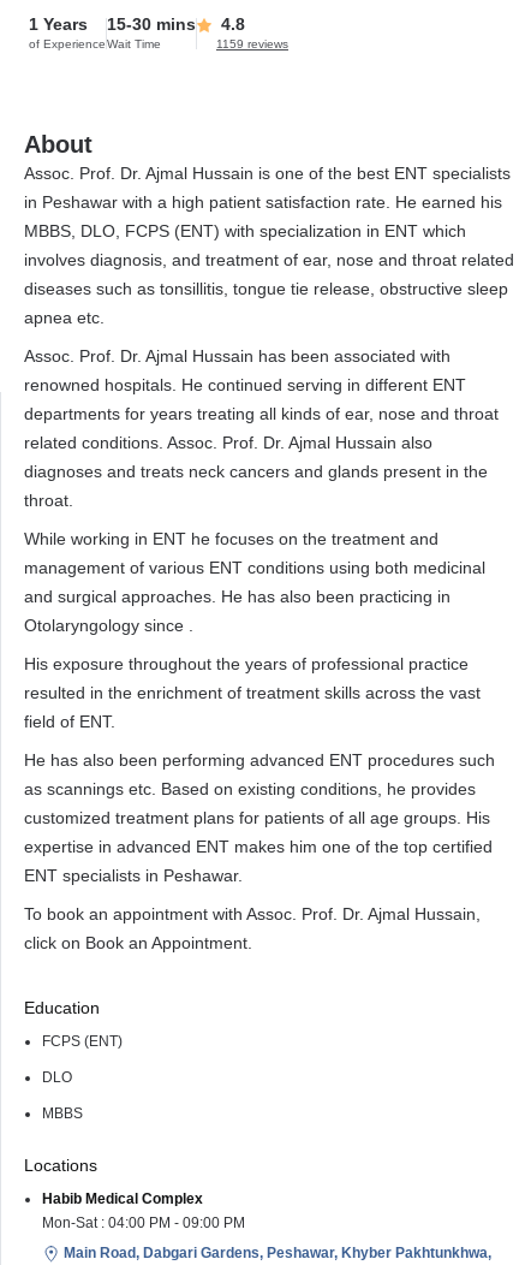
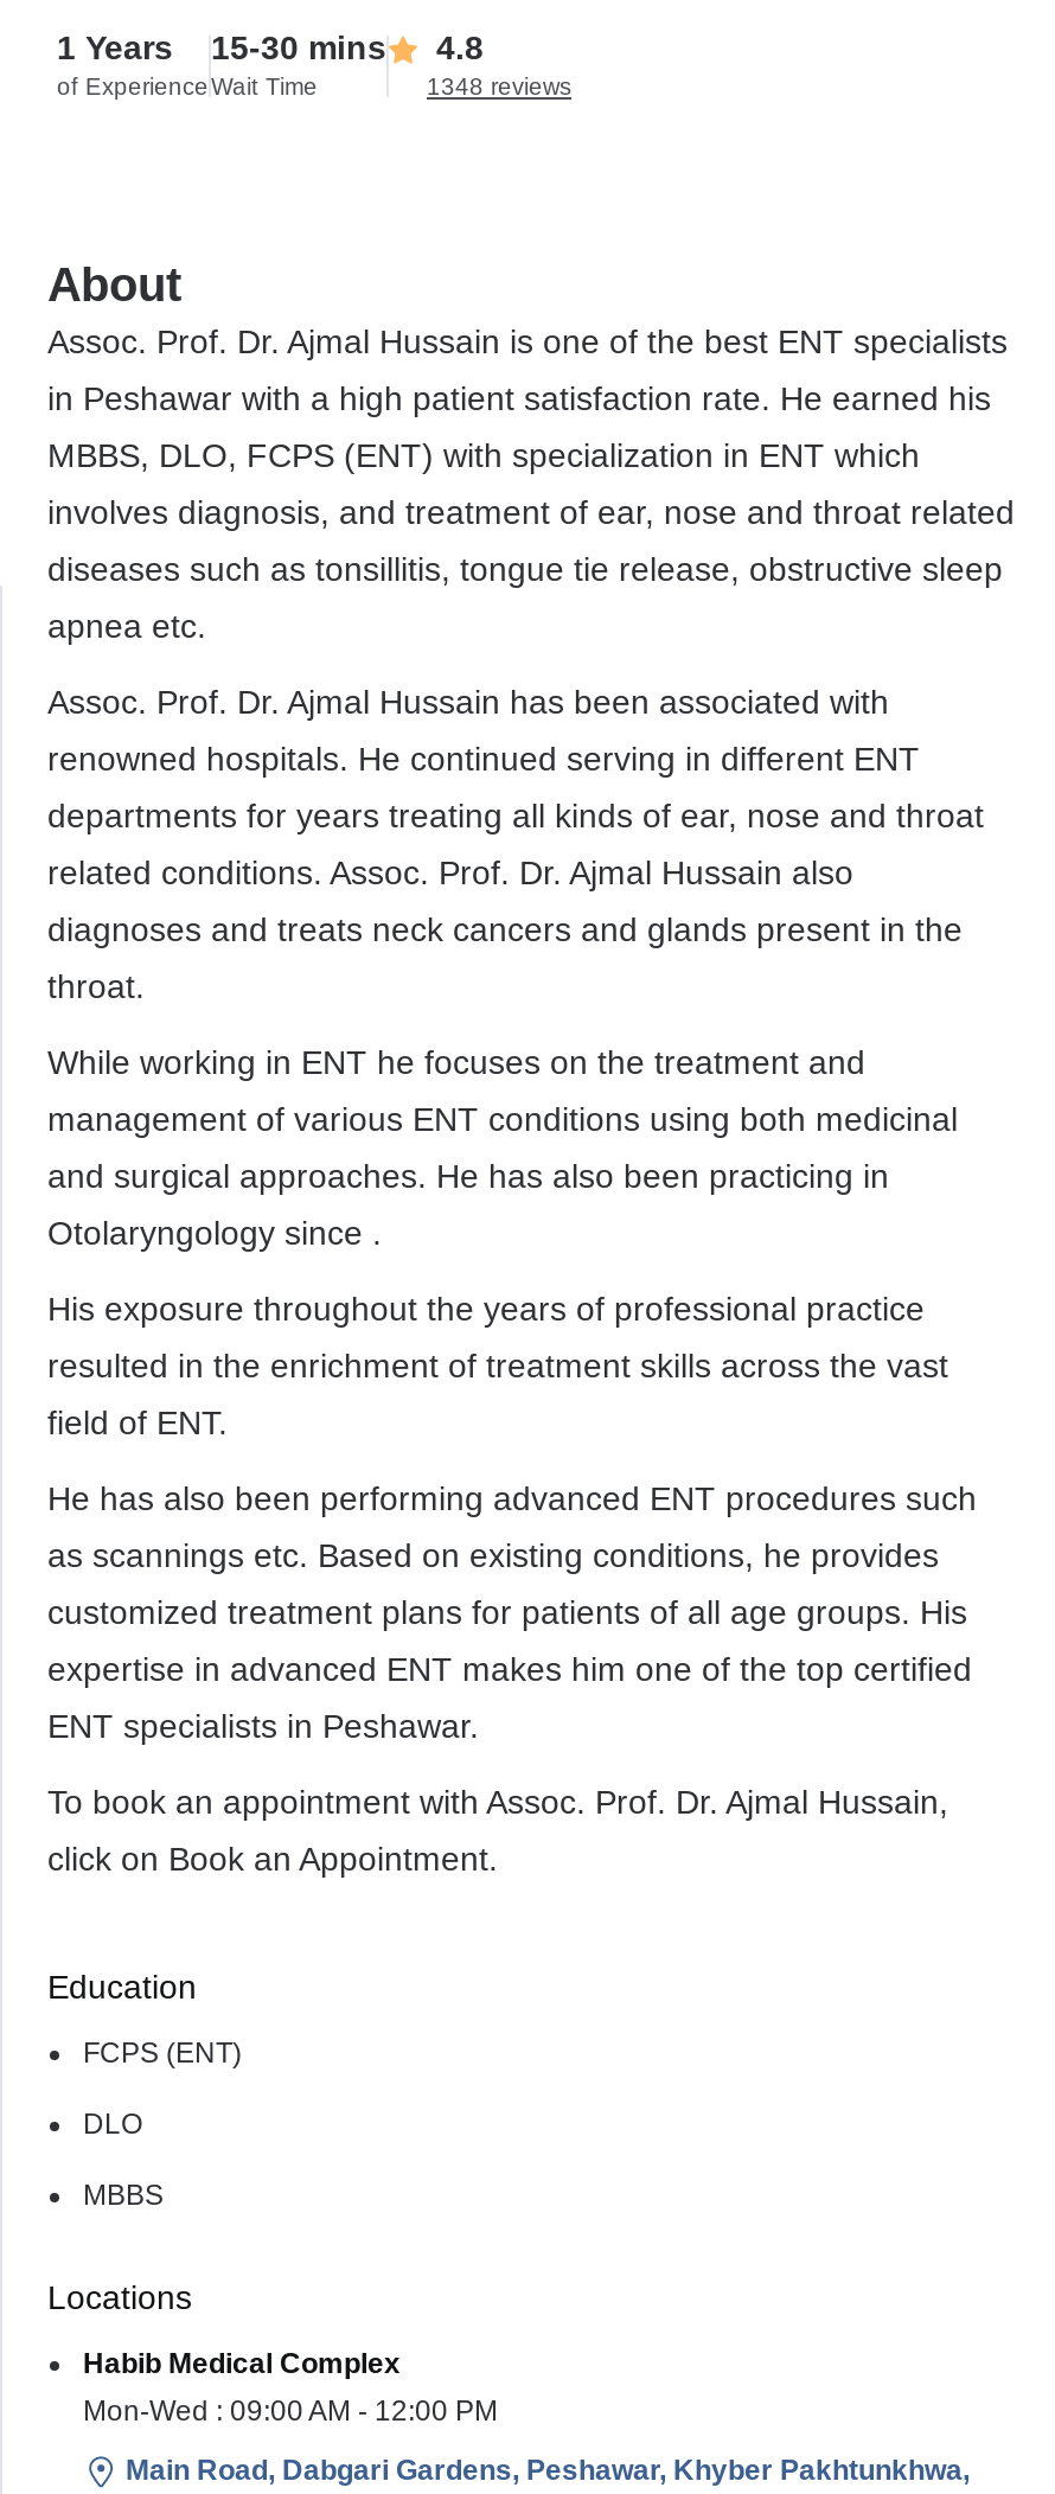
[216,38,288,51] 1159 reviews -> [427,74,571,100] 1348 reviews
[42,1215,245,1232] Mon-Sat : 04:00 PM - 09:00 PM -> [83,2395,498,2428] Mon-Wed : 09:00 AM - 12:00 PM

